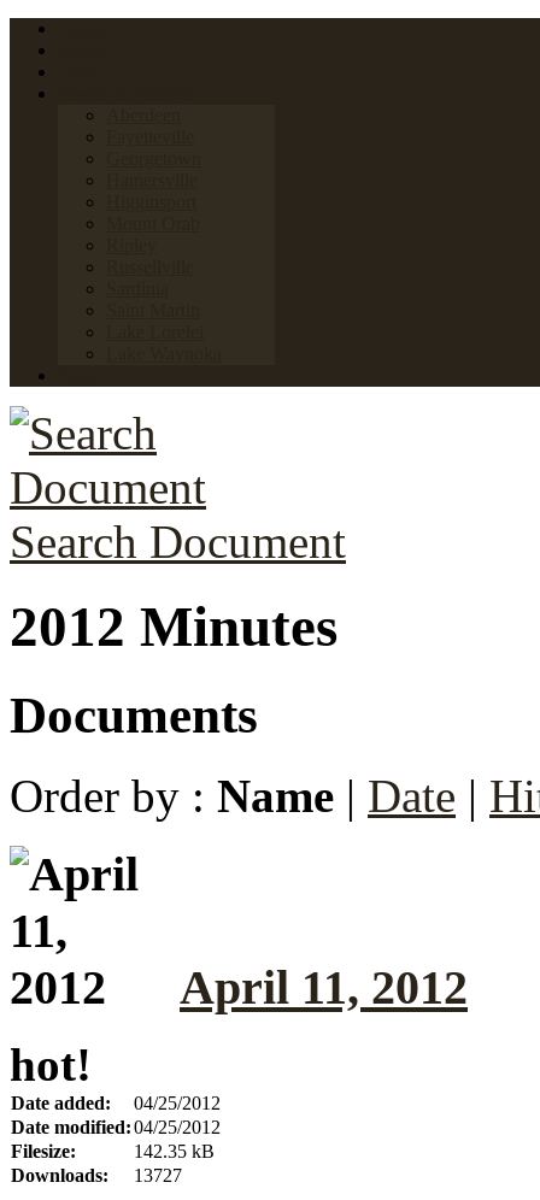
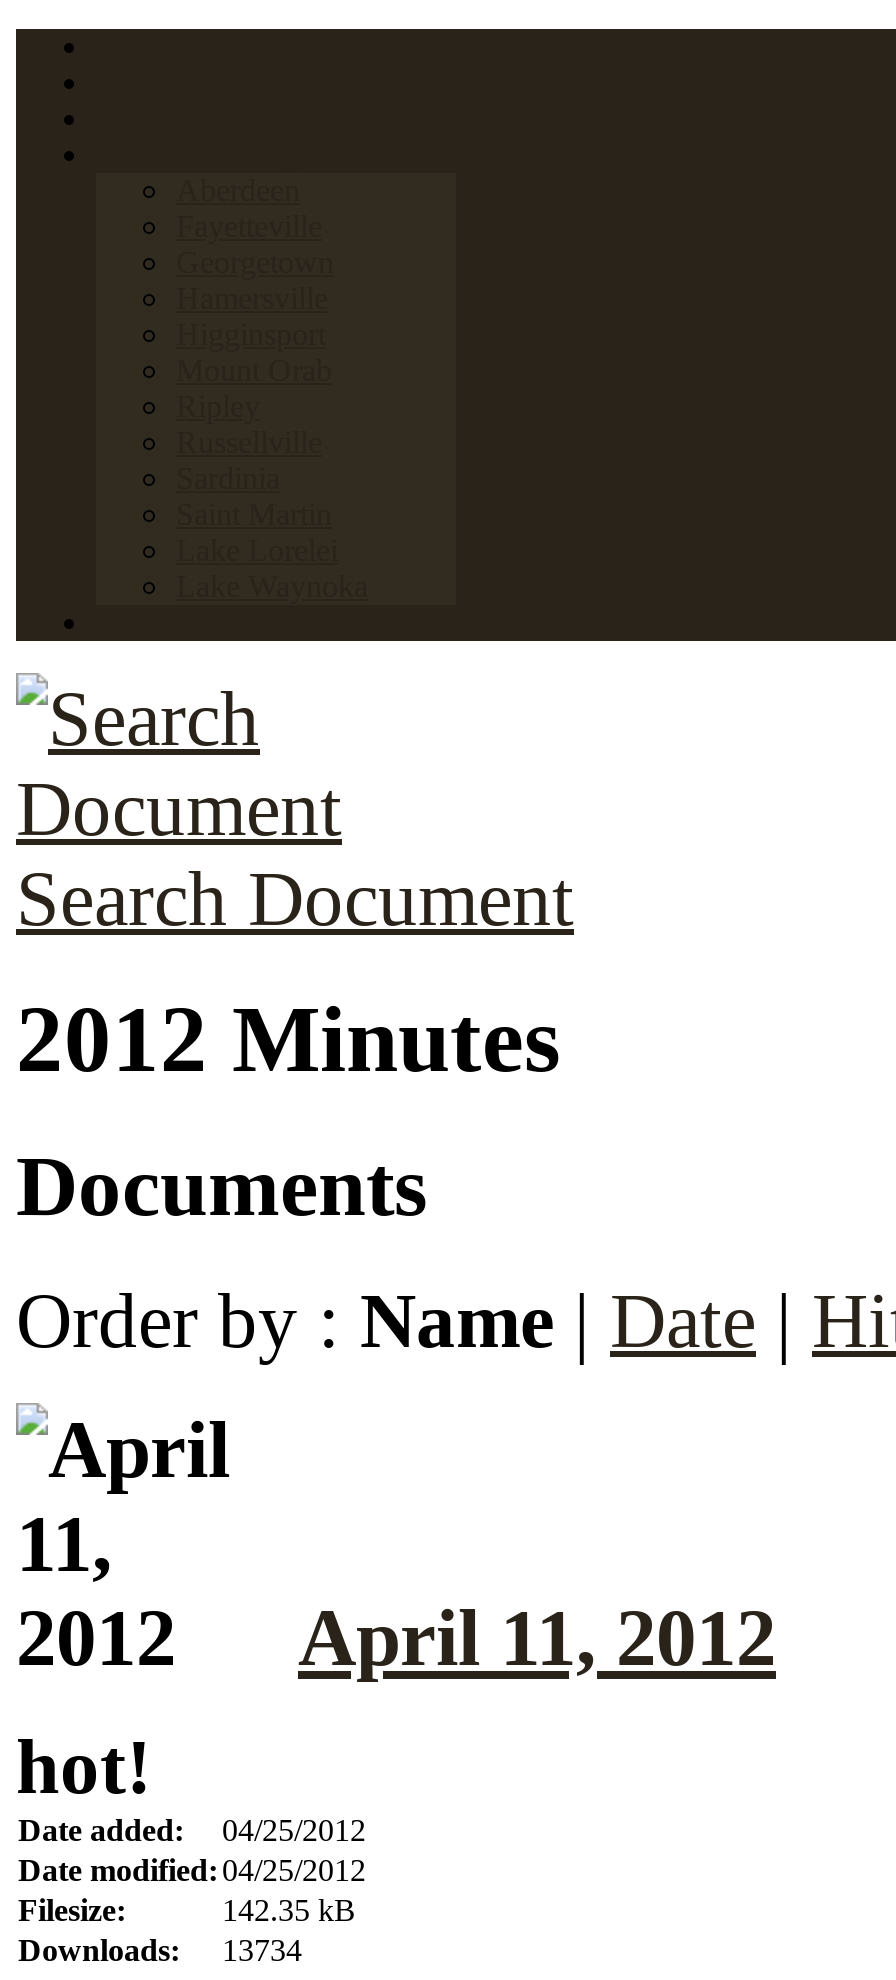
[11,1165,182,1186] Downloads: 13727 -> [18,1933,302,1967] Downloads: 13734

